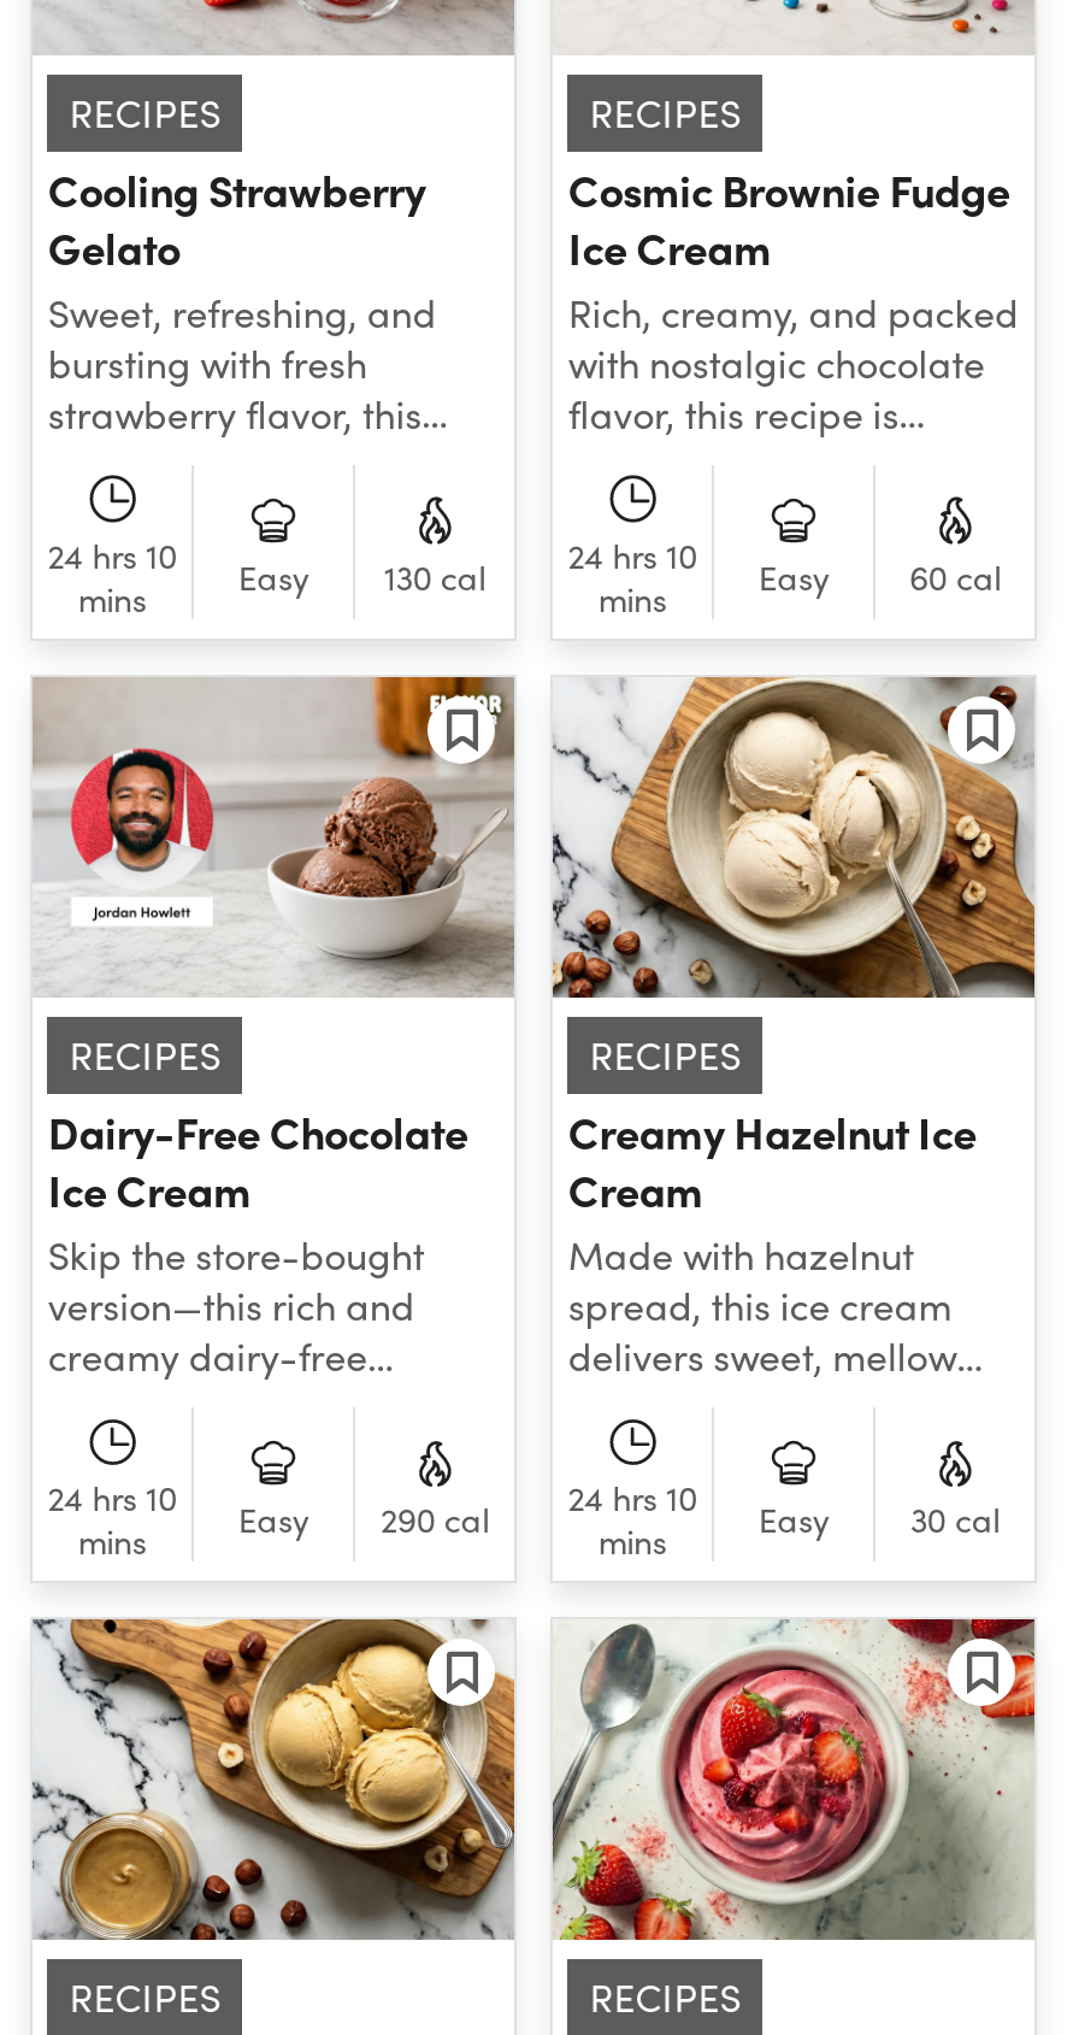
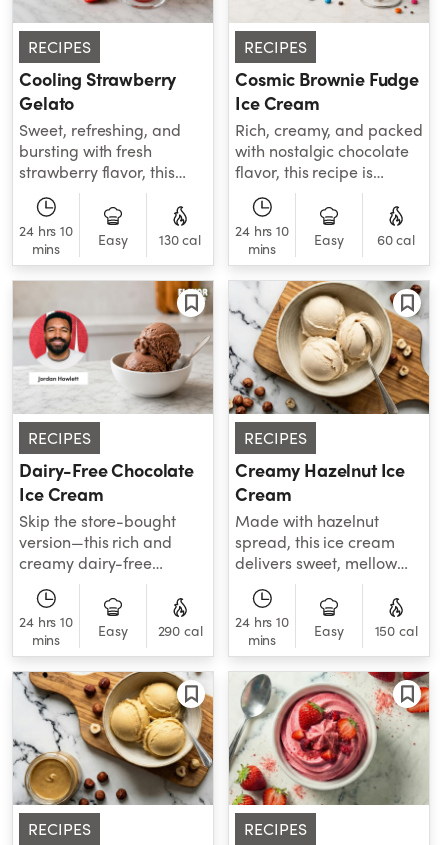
[910,1494,1000,1542] 30 cal -> [374,620,417,640] 150 cal

